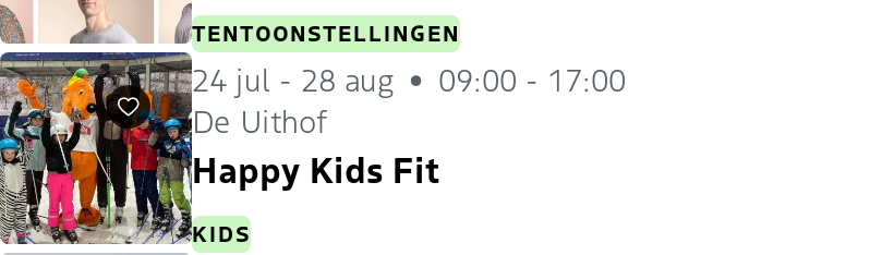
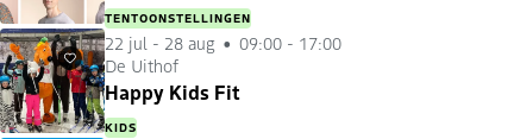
[192,56,626,100] 24 jul - 28 aug 09:00 - 17:00 -> [105,31,341,55] 22 jul - 28 aug 09:00 - 17:00

